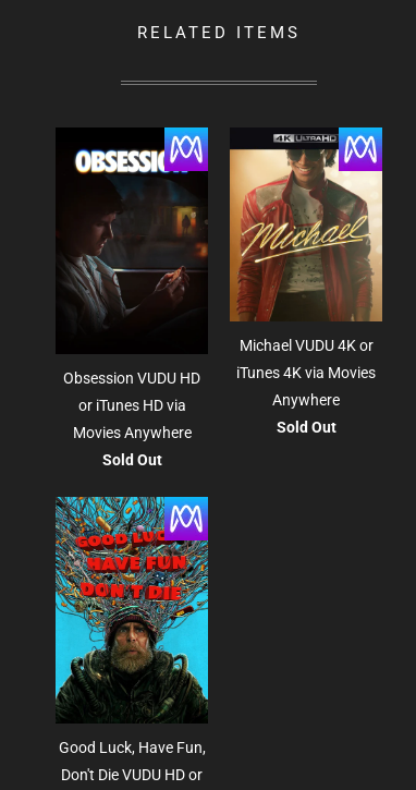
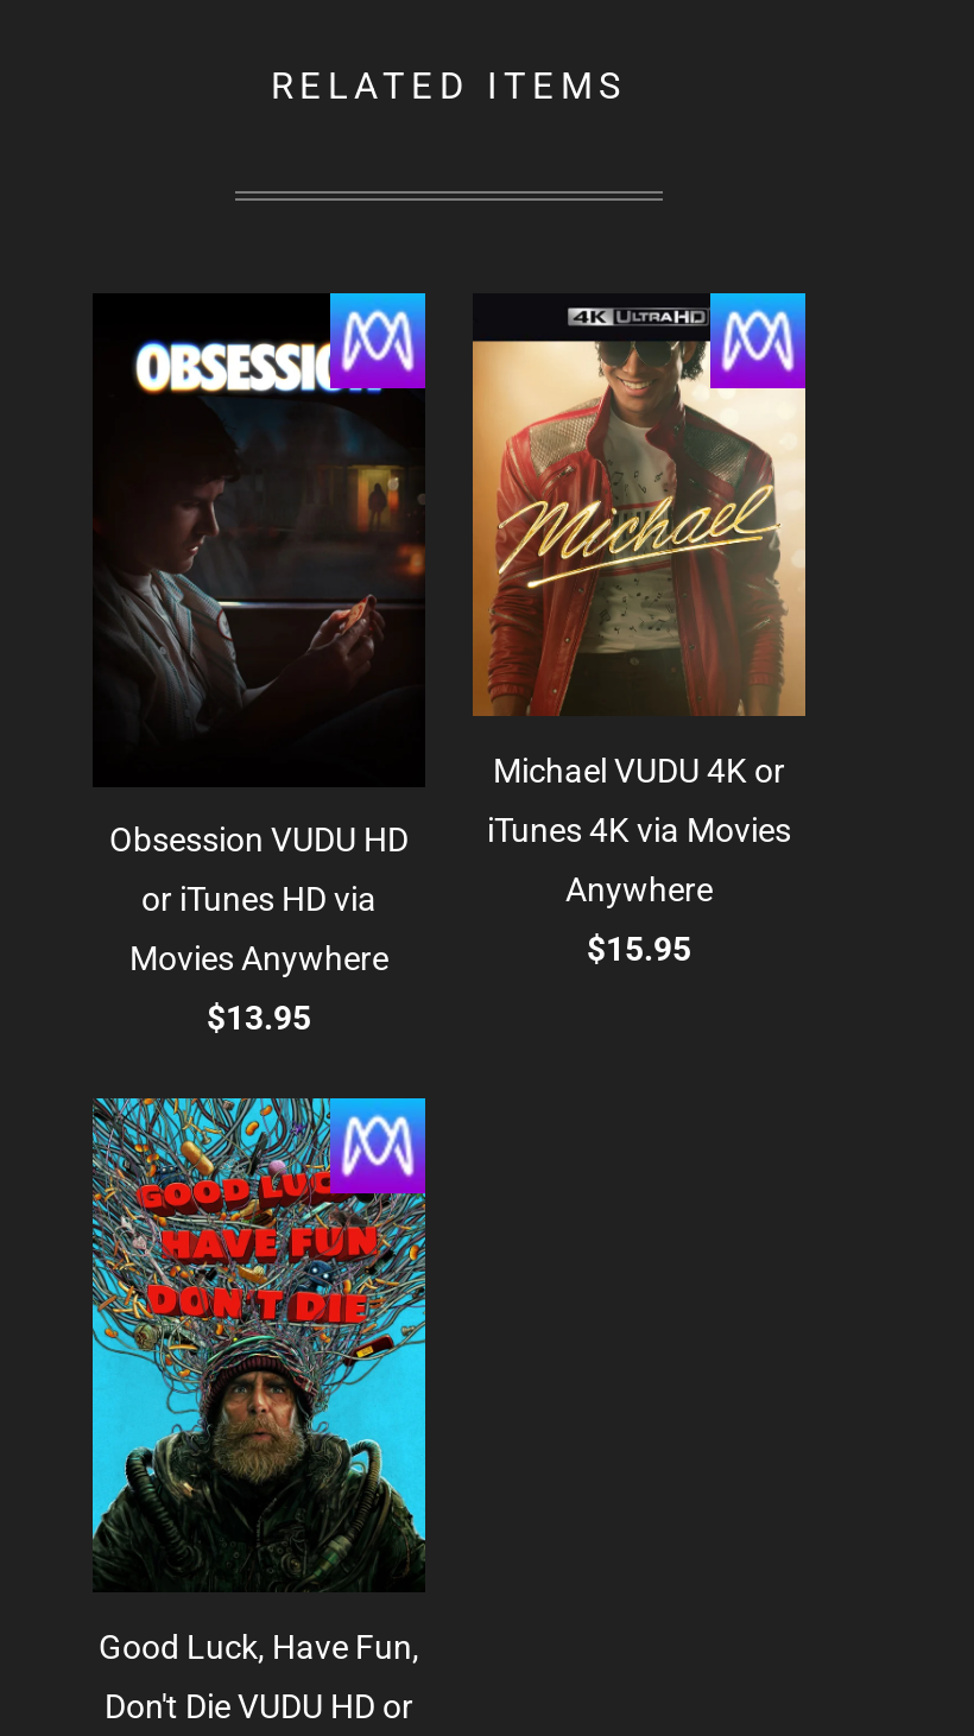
[276,419,336,436] Sold Out -> [587,928,691,966] $15.95
[102,451,162,469] Sold Out -> [207,999,311,1037] $13.95

